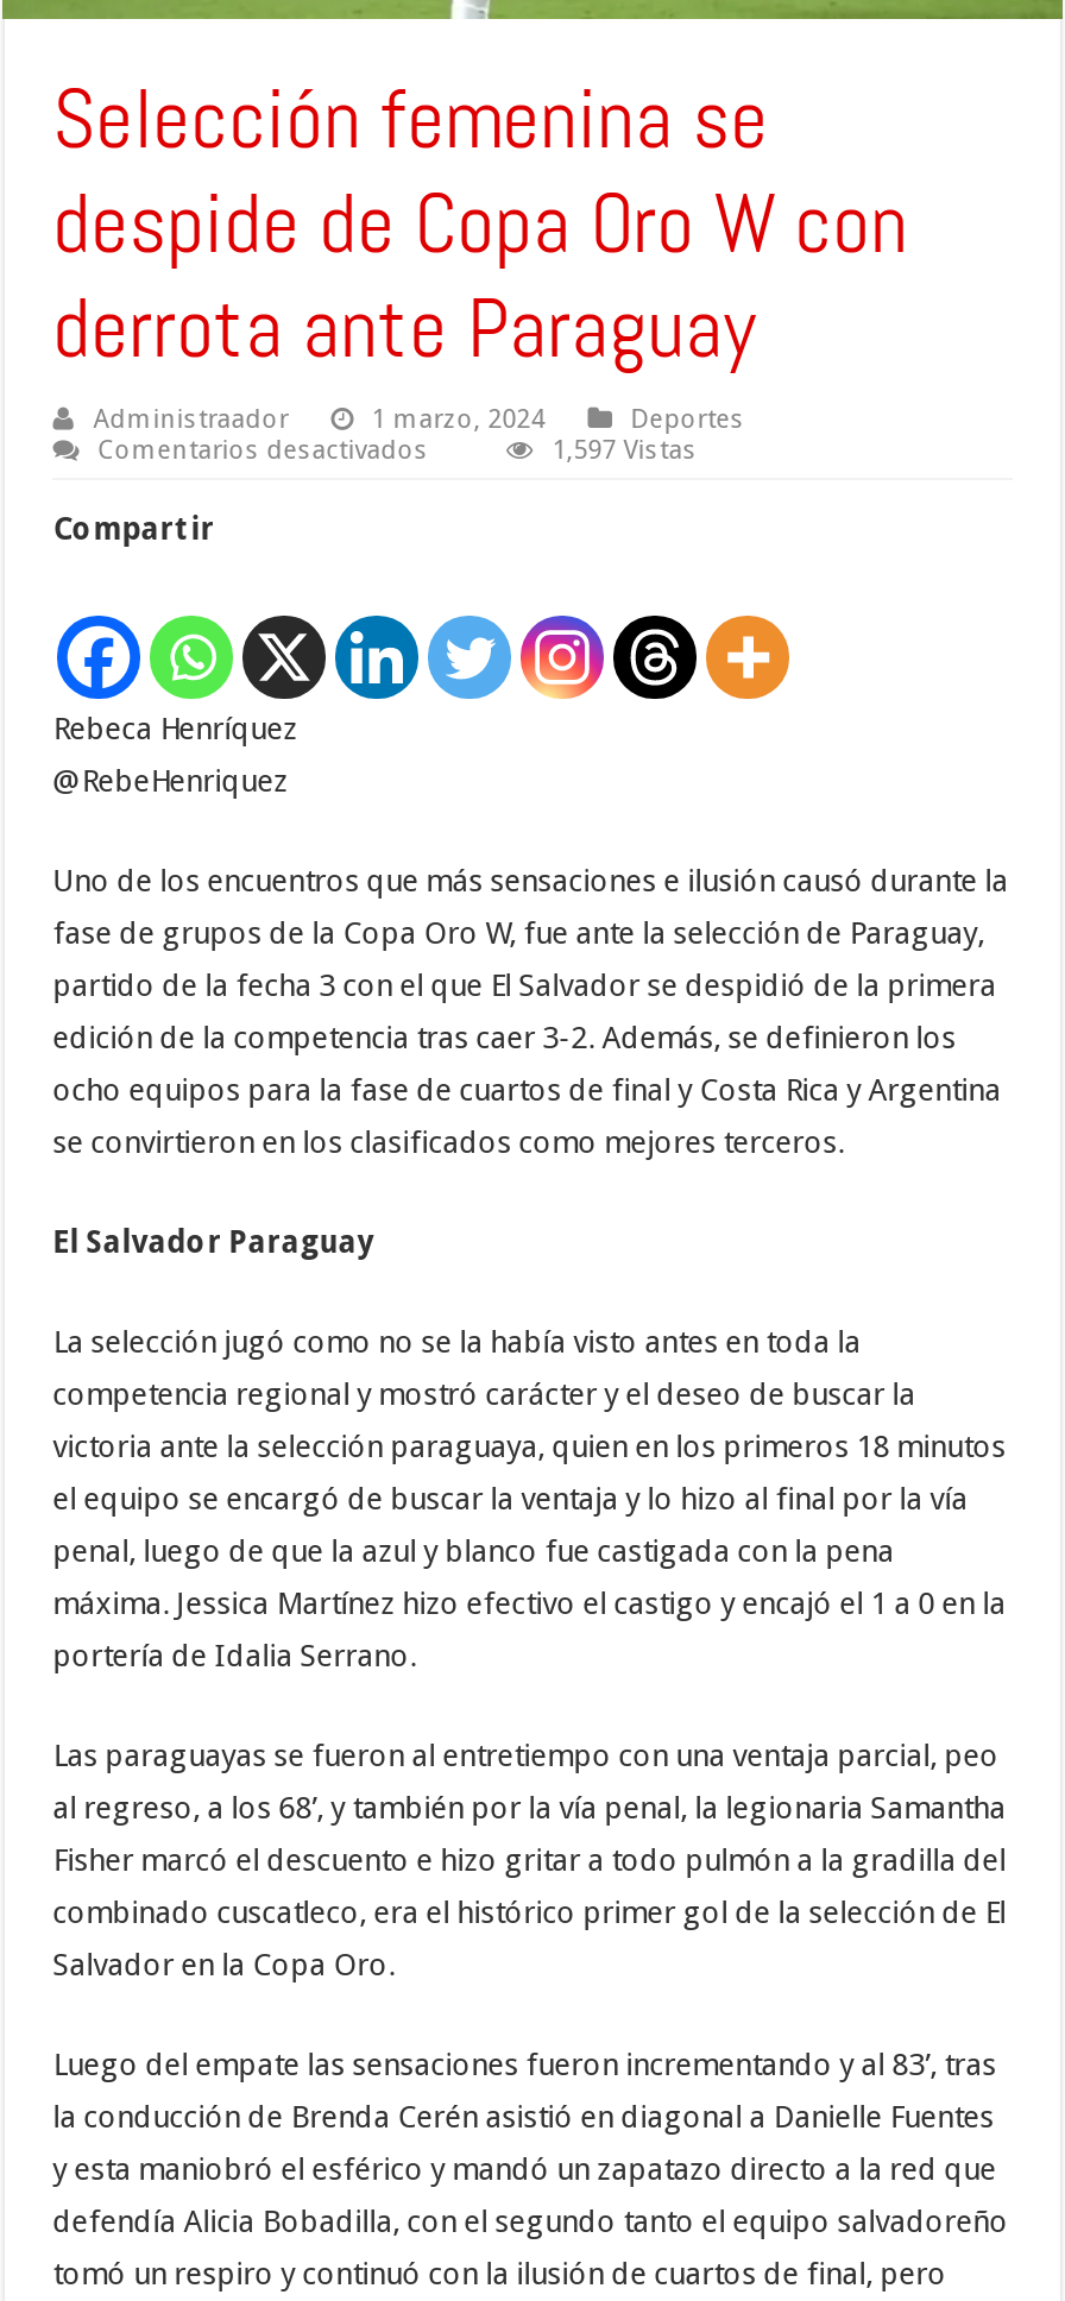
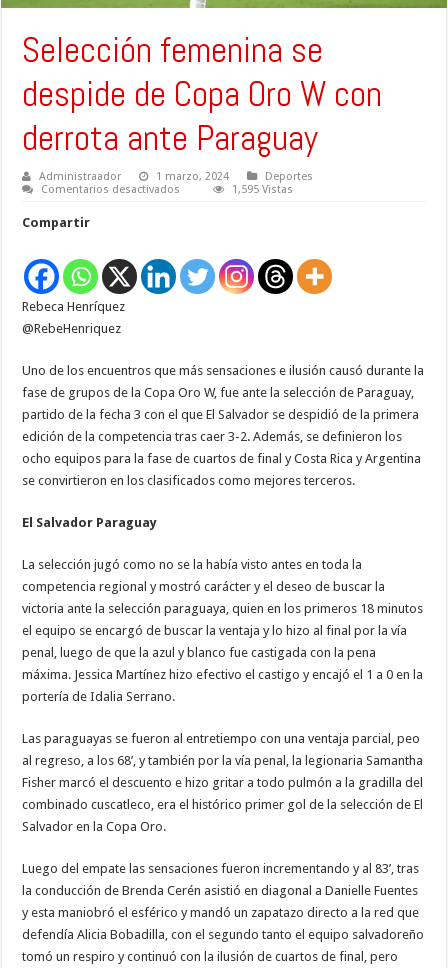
[552,435,697,466] 1,597 Vistas -> [232,183,293,196] 1,595 Vistas

